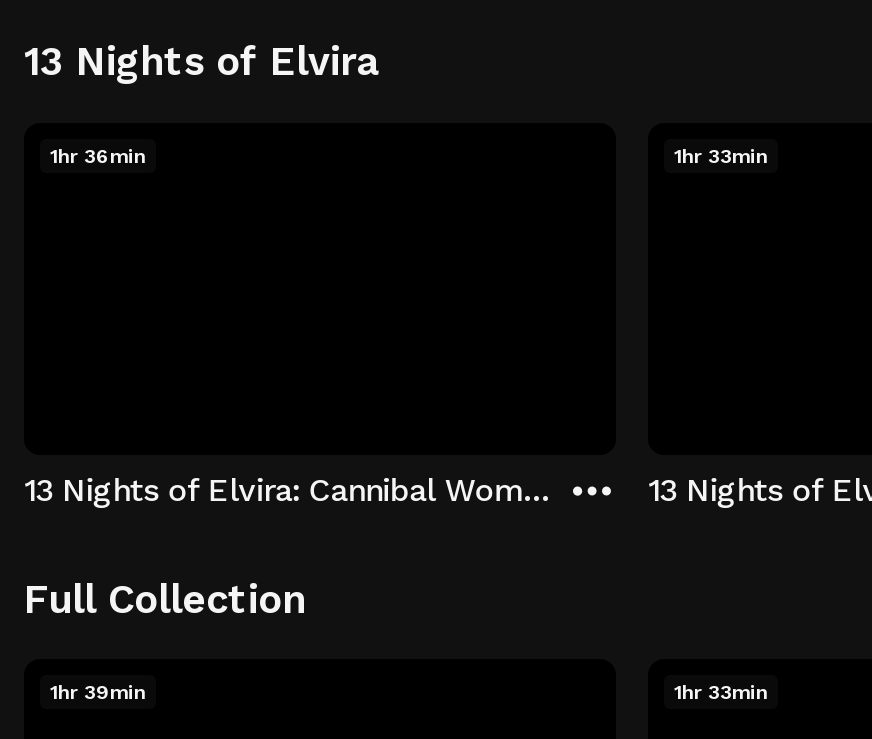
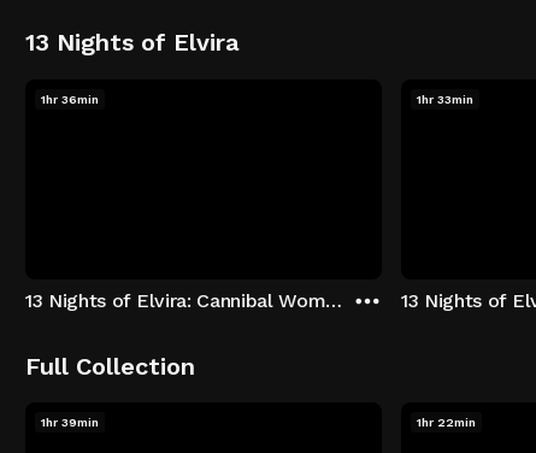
[674,681,768,703] 1hr 33min -> [417,416,476,429] 1hr 22min

